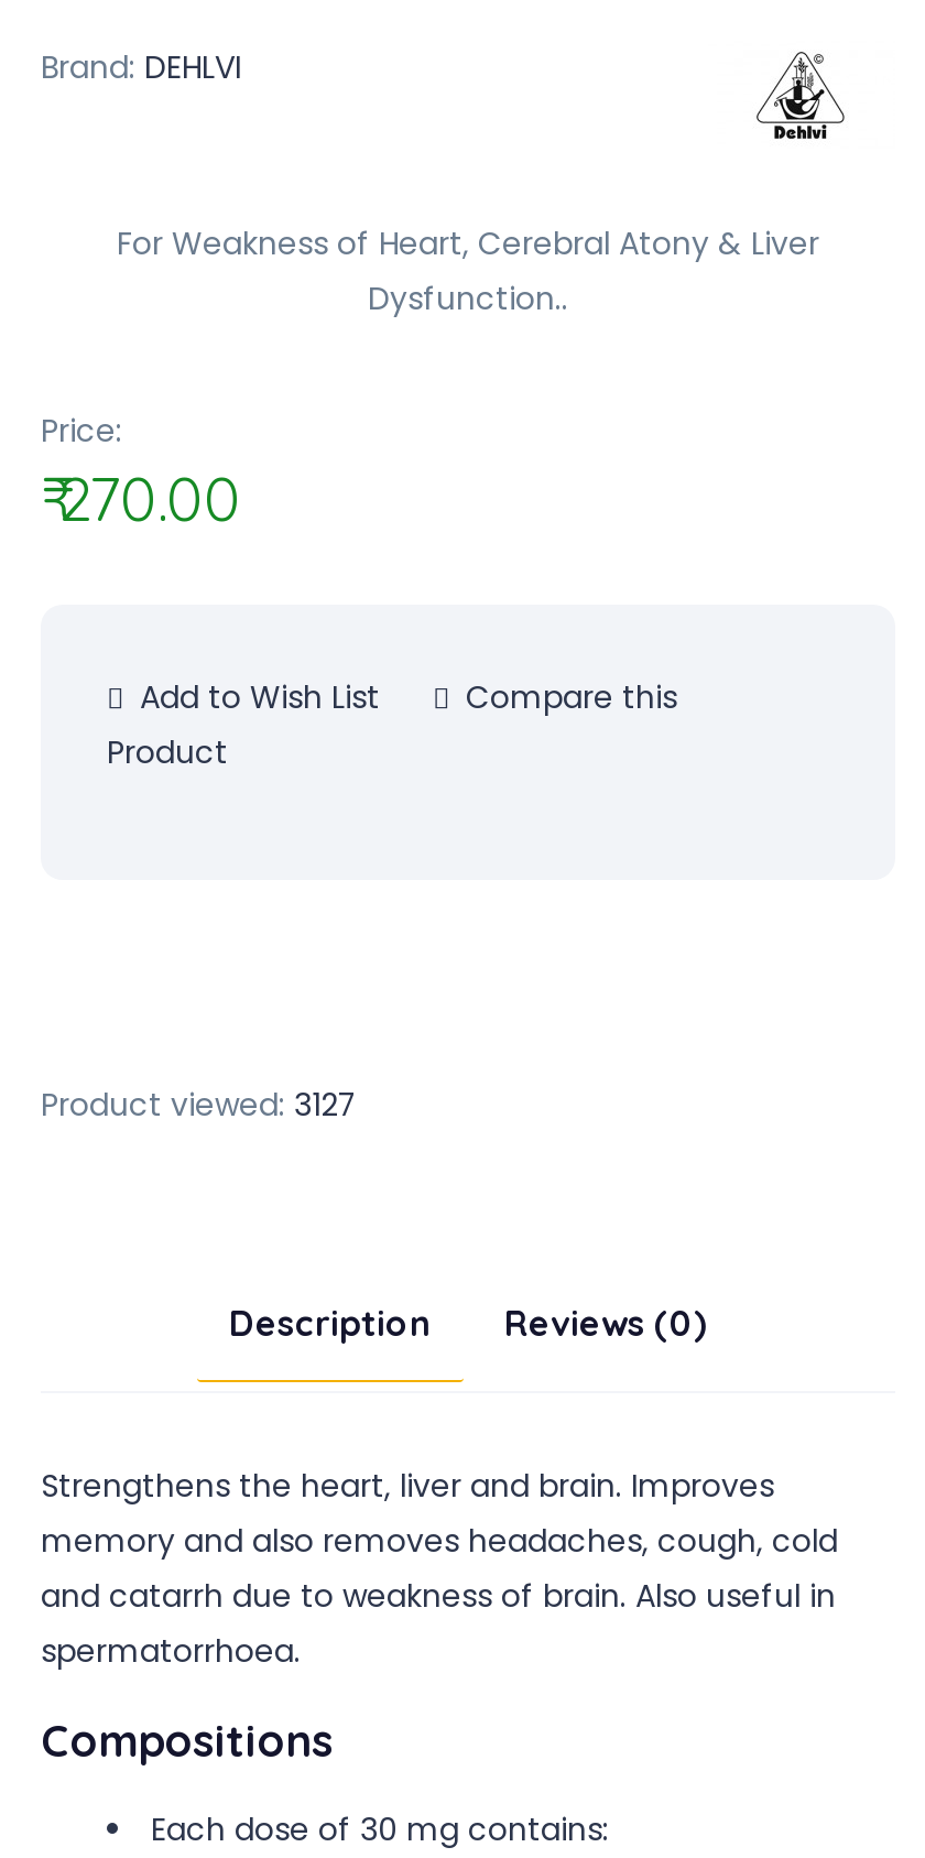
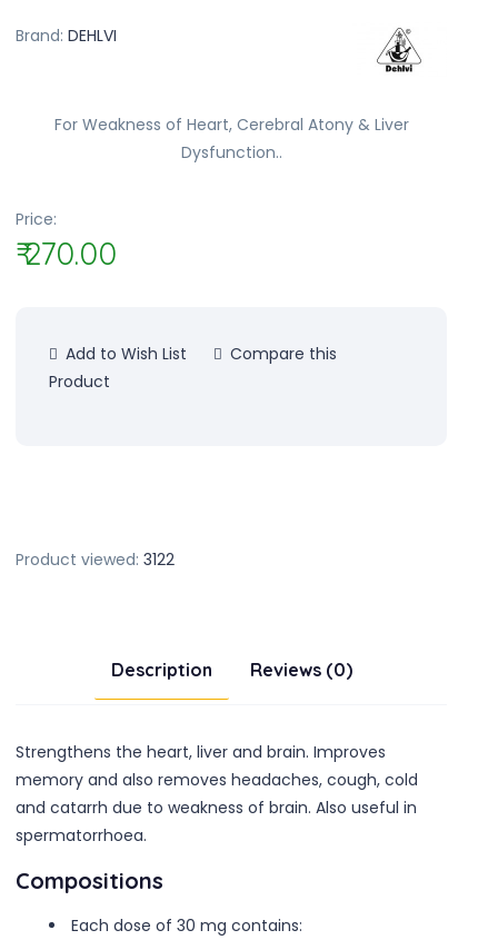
[41,1083,358,1127] Product viewed: 3127 -> [16,548,175,571] Product viewed: 3122

